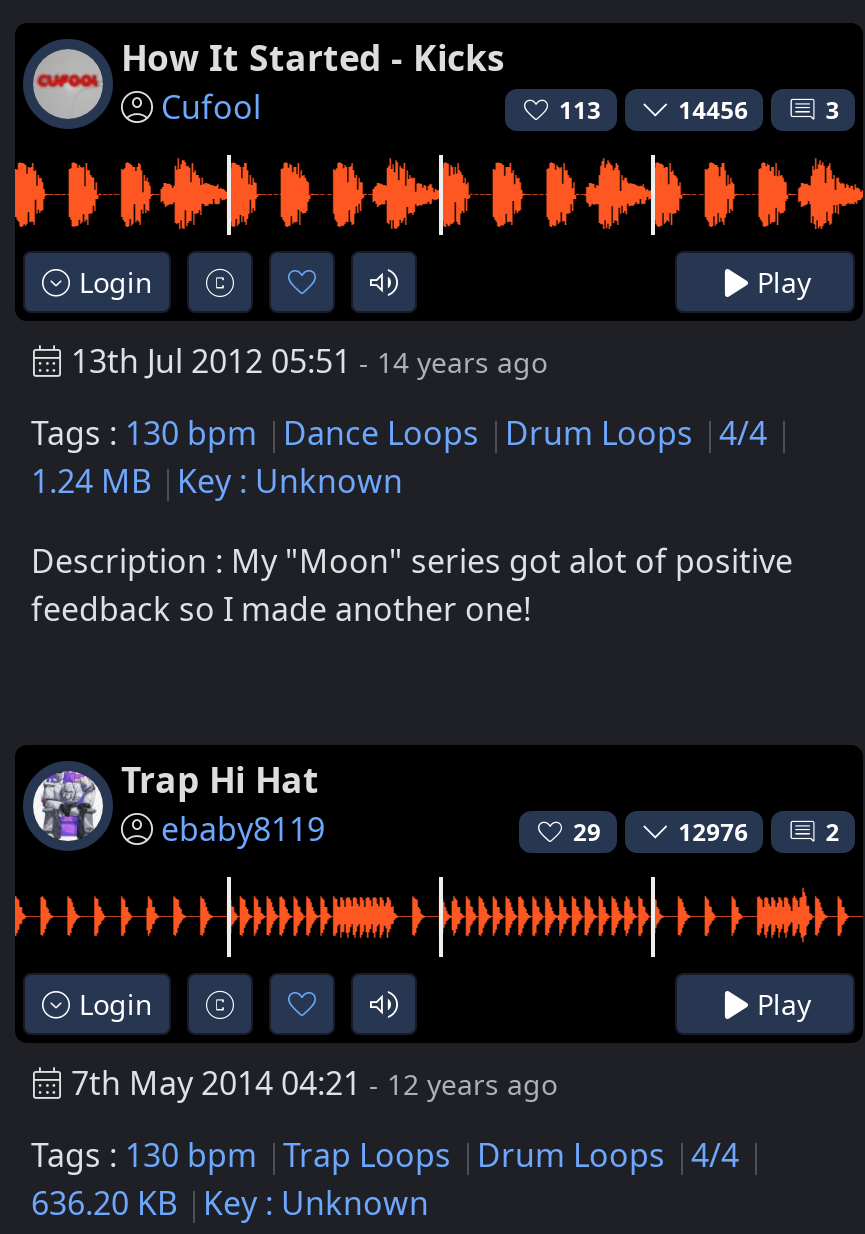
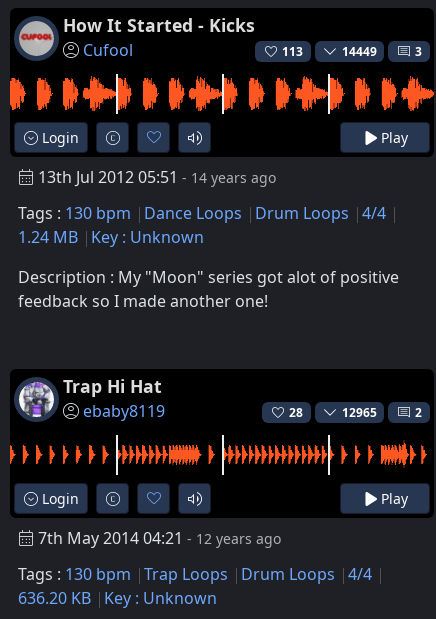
[678,93,748,127] 14456 -> [342,43,377,60] 14449
[573,815,601,849] 29 -> [289,404,303,421] 28
[678,815,748,849] 12976 -> [342,404,377,421] 12965

